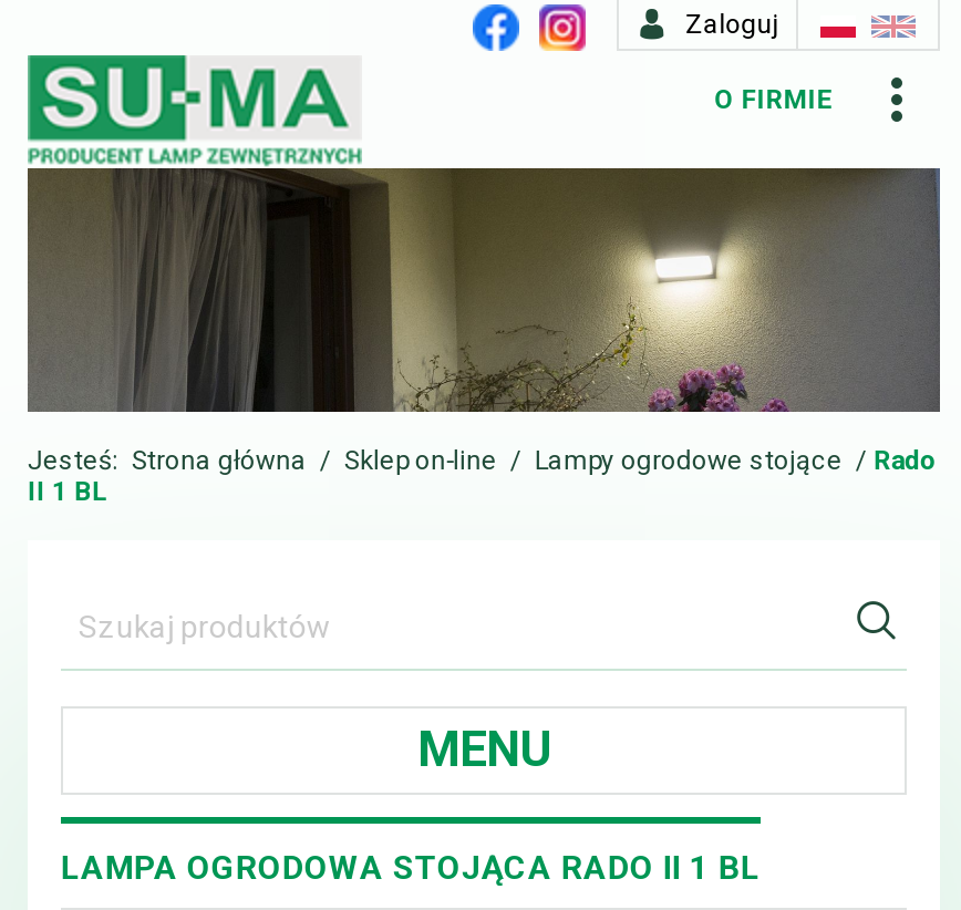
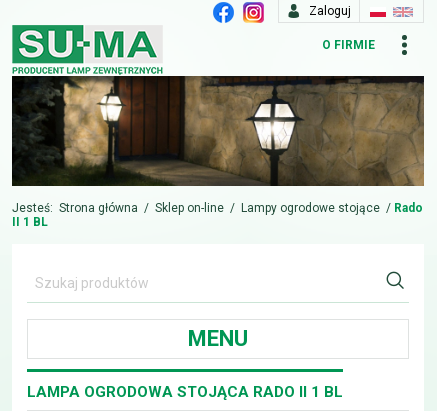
[25,168,942,412] [image] -> [11,76,425,187] [image]

